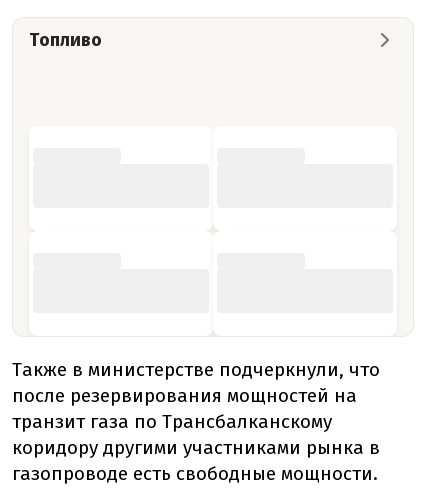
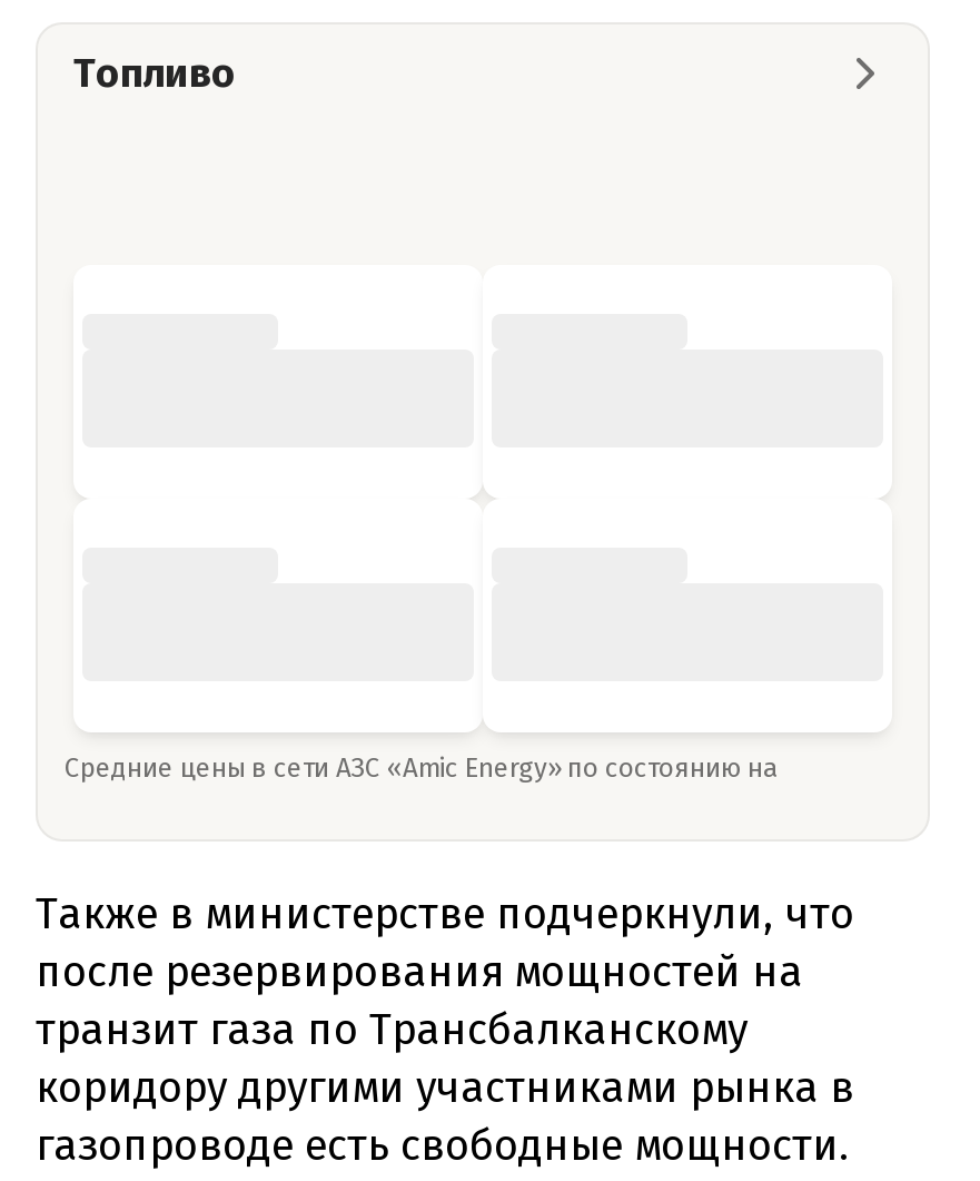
none -> [65,752,785,783] Средние цены в сети АЗС «Amic Energy» по состоянию на

